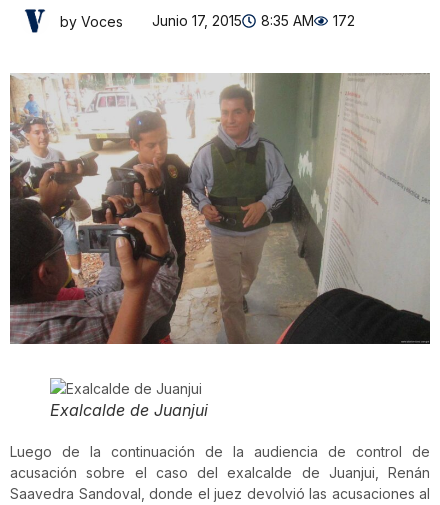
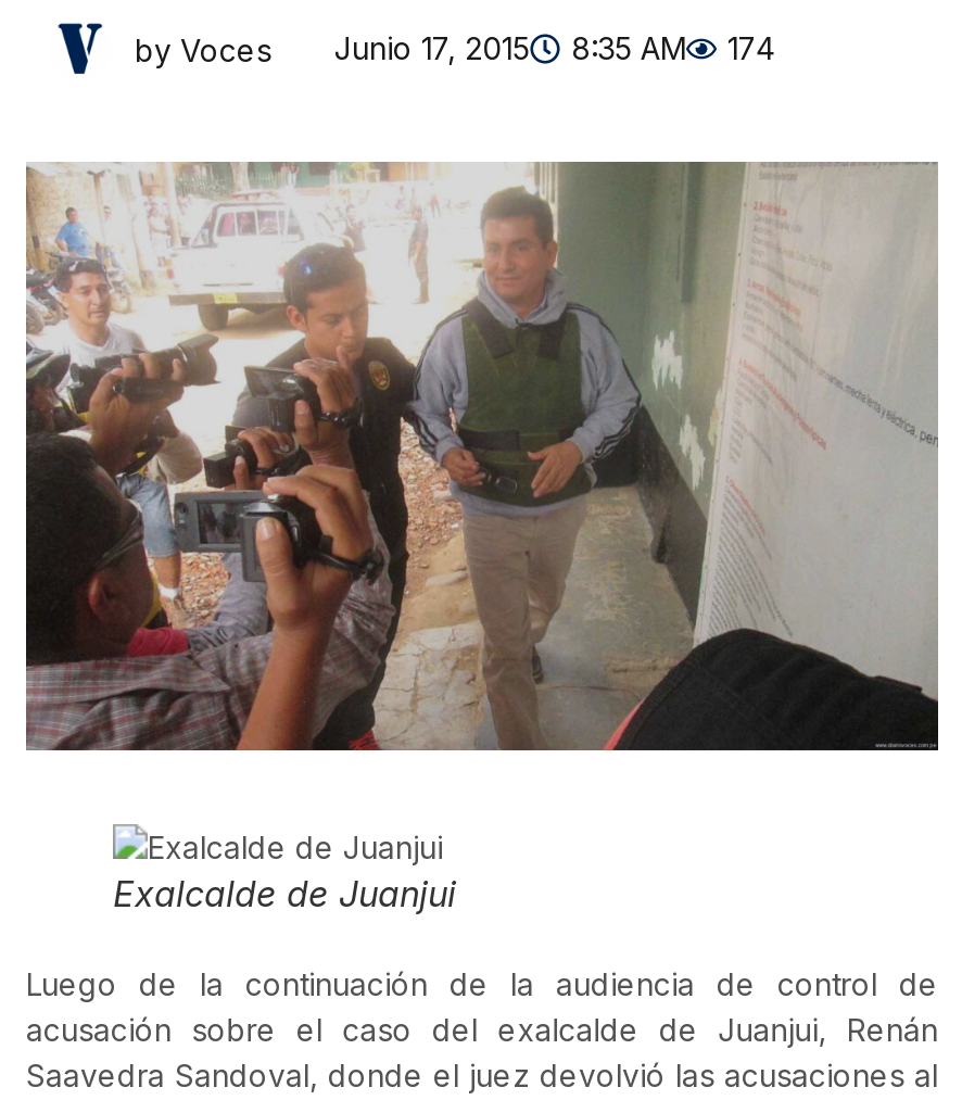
[60,12,355,29] by Voces Junio 17, 2015 8:35 AM 172 -> [135,29,775,67] by Voces Junio 17, 2015 8:35 AM 174

